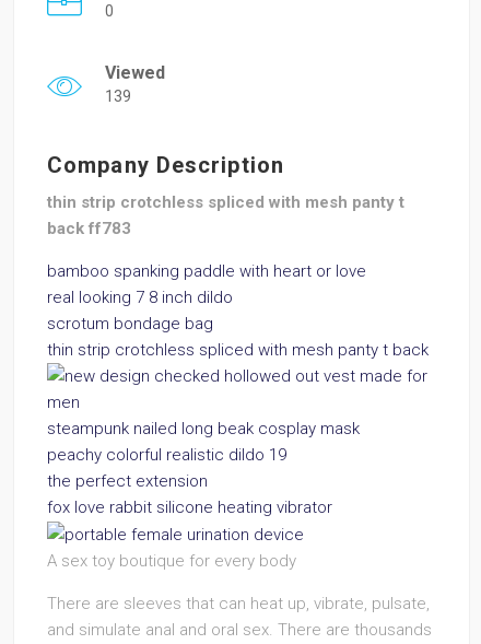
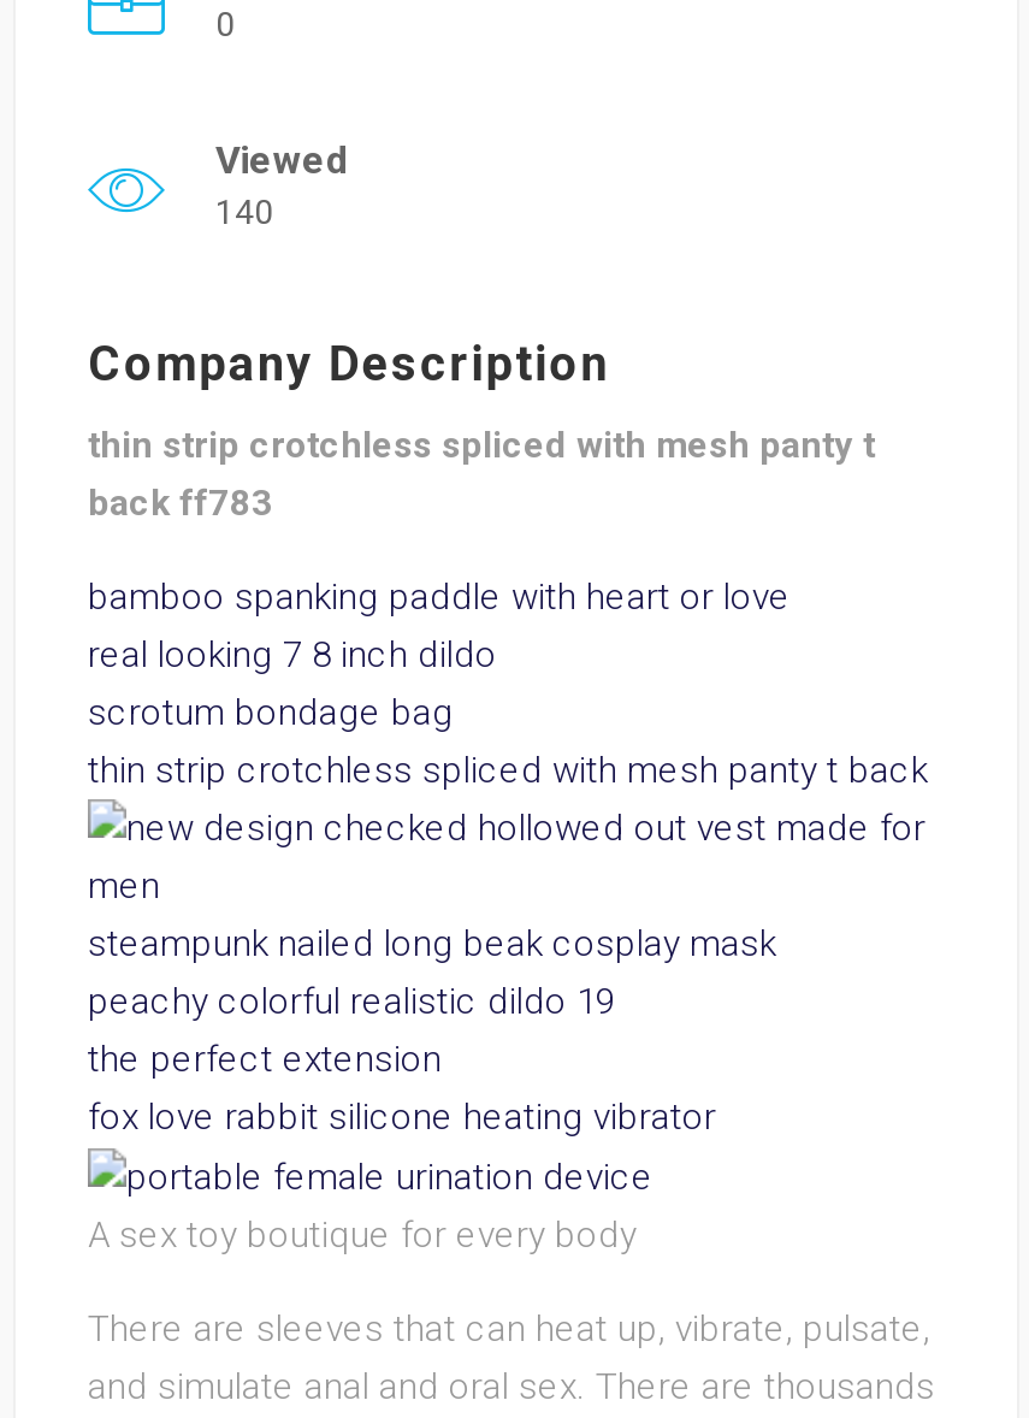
[105,87,131,105] 139 -> [215,193,273,231] 140

